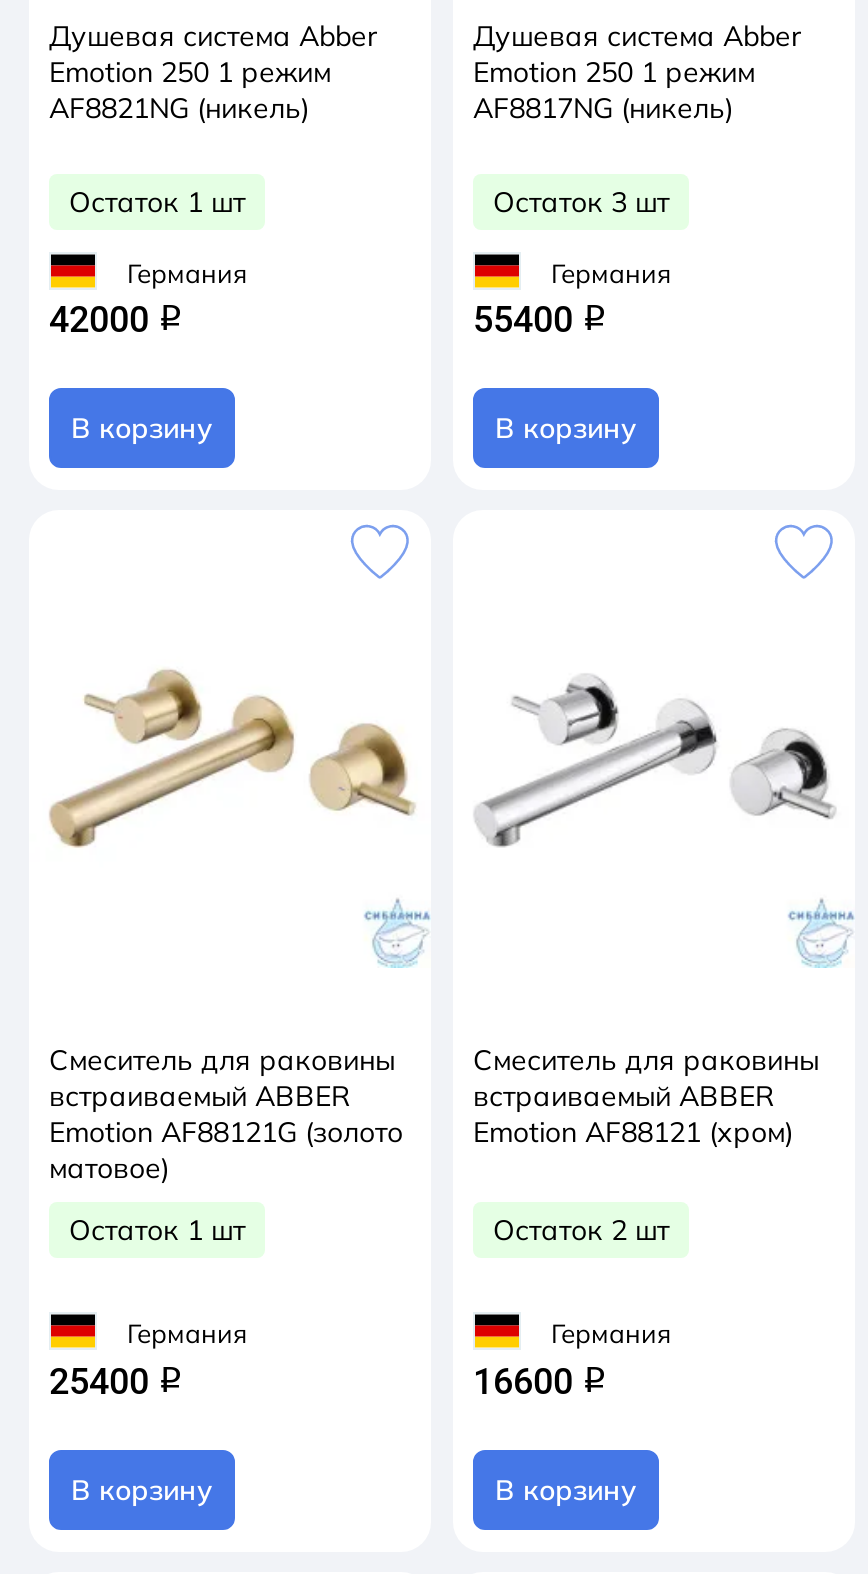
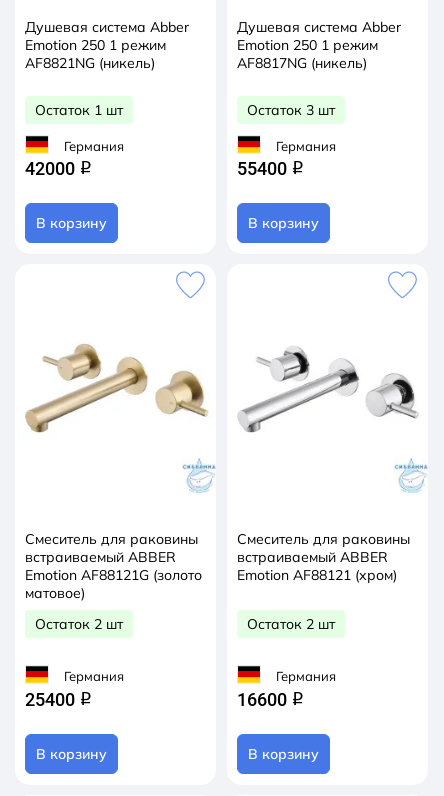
[69,1212,245,1248] Остаток 1 шт -> [35,615,123,633] Остаток 2 шт

